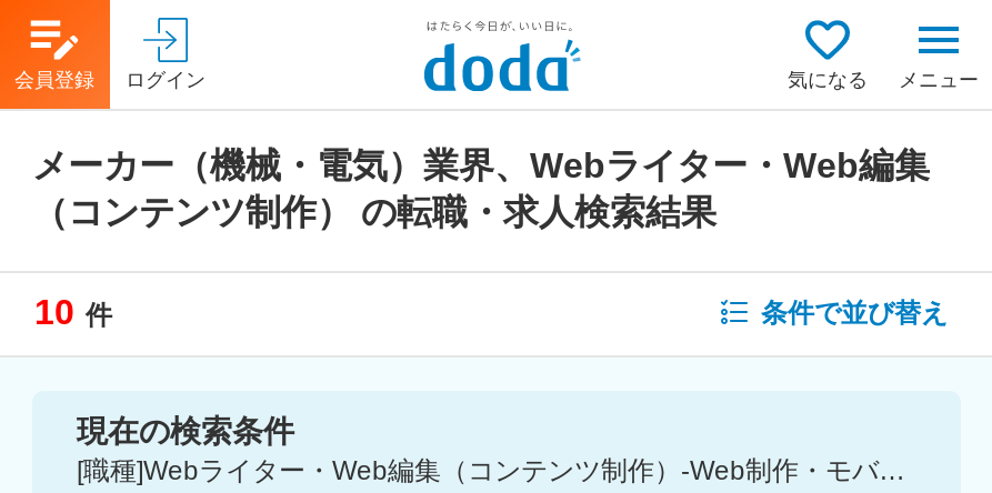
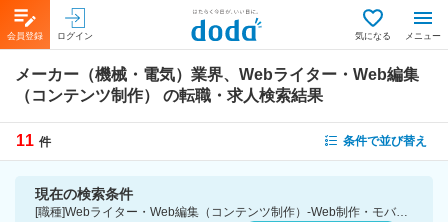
[34,293,112,331] 10 件 -> [16,132,51,149] 11 件

